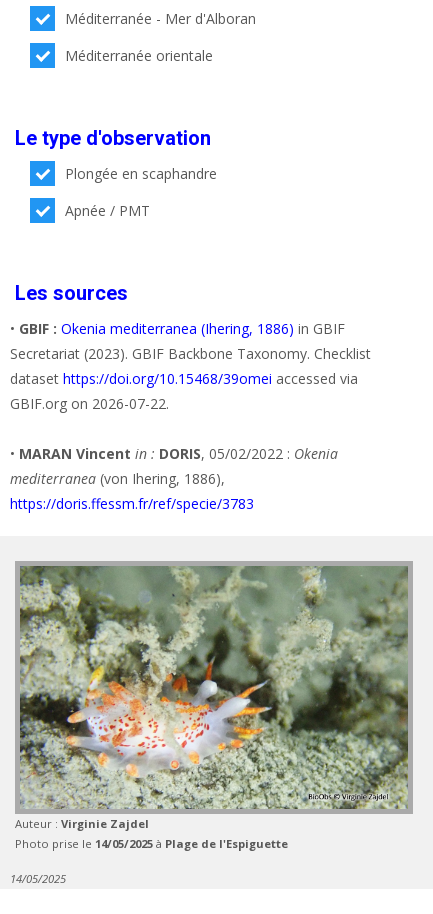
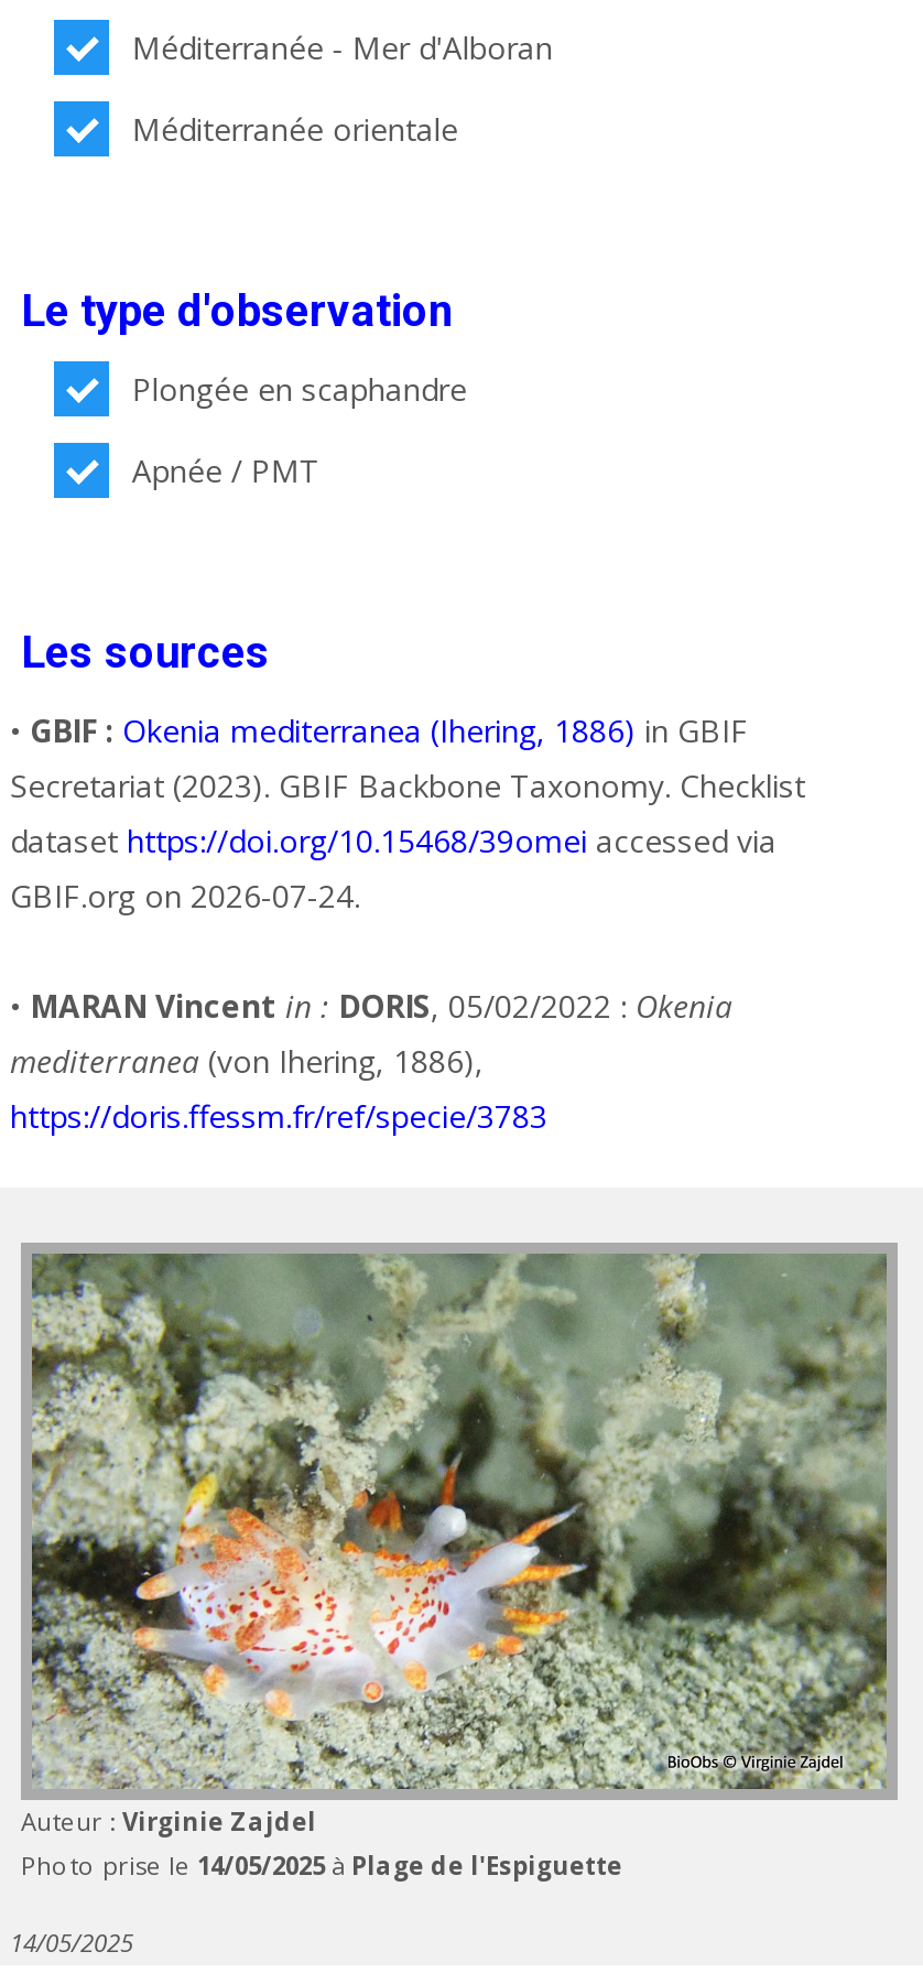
[10,394,169,413] GBIF.org on 2026-07-22. -> [10,874,360,916] GBIF.org on 2026-07-24.

